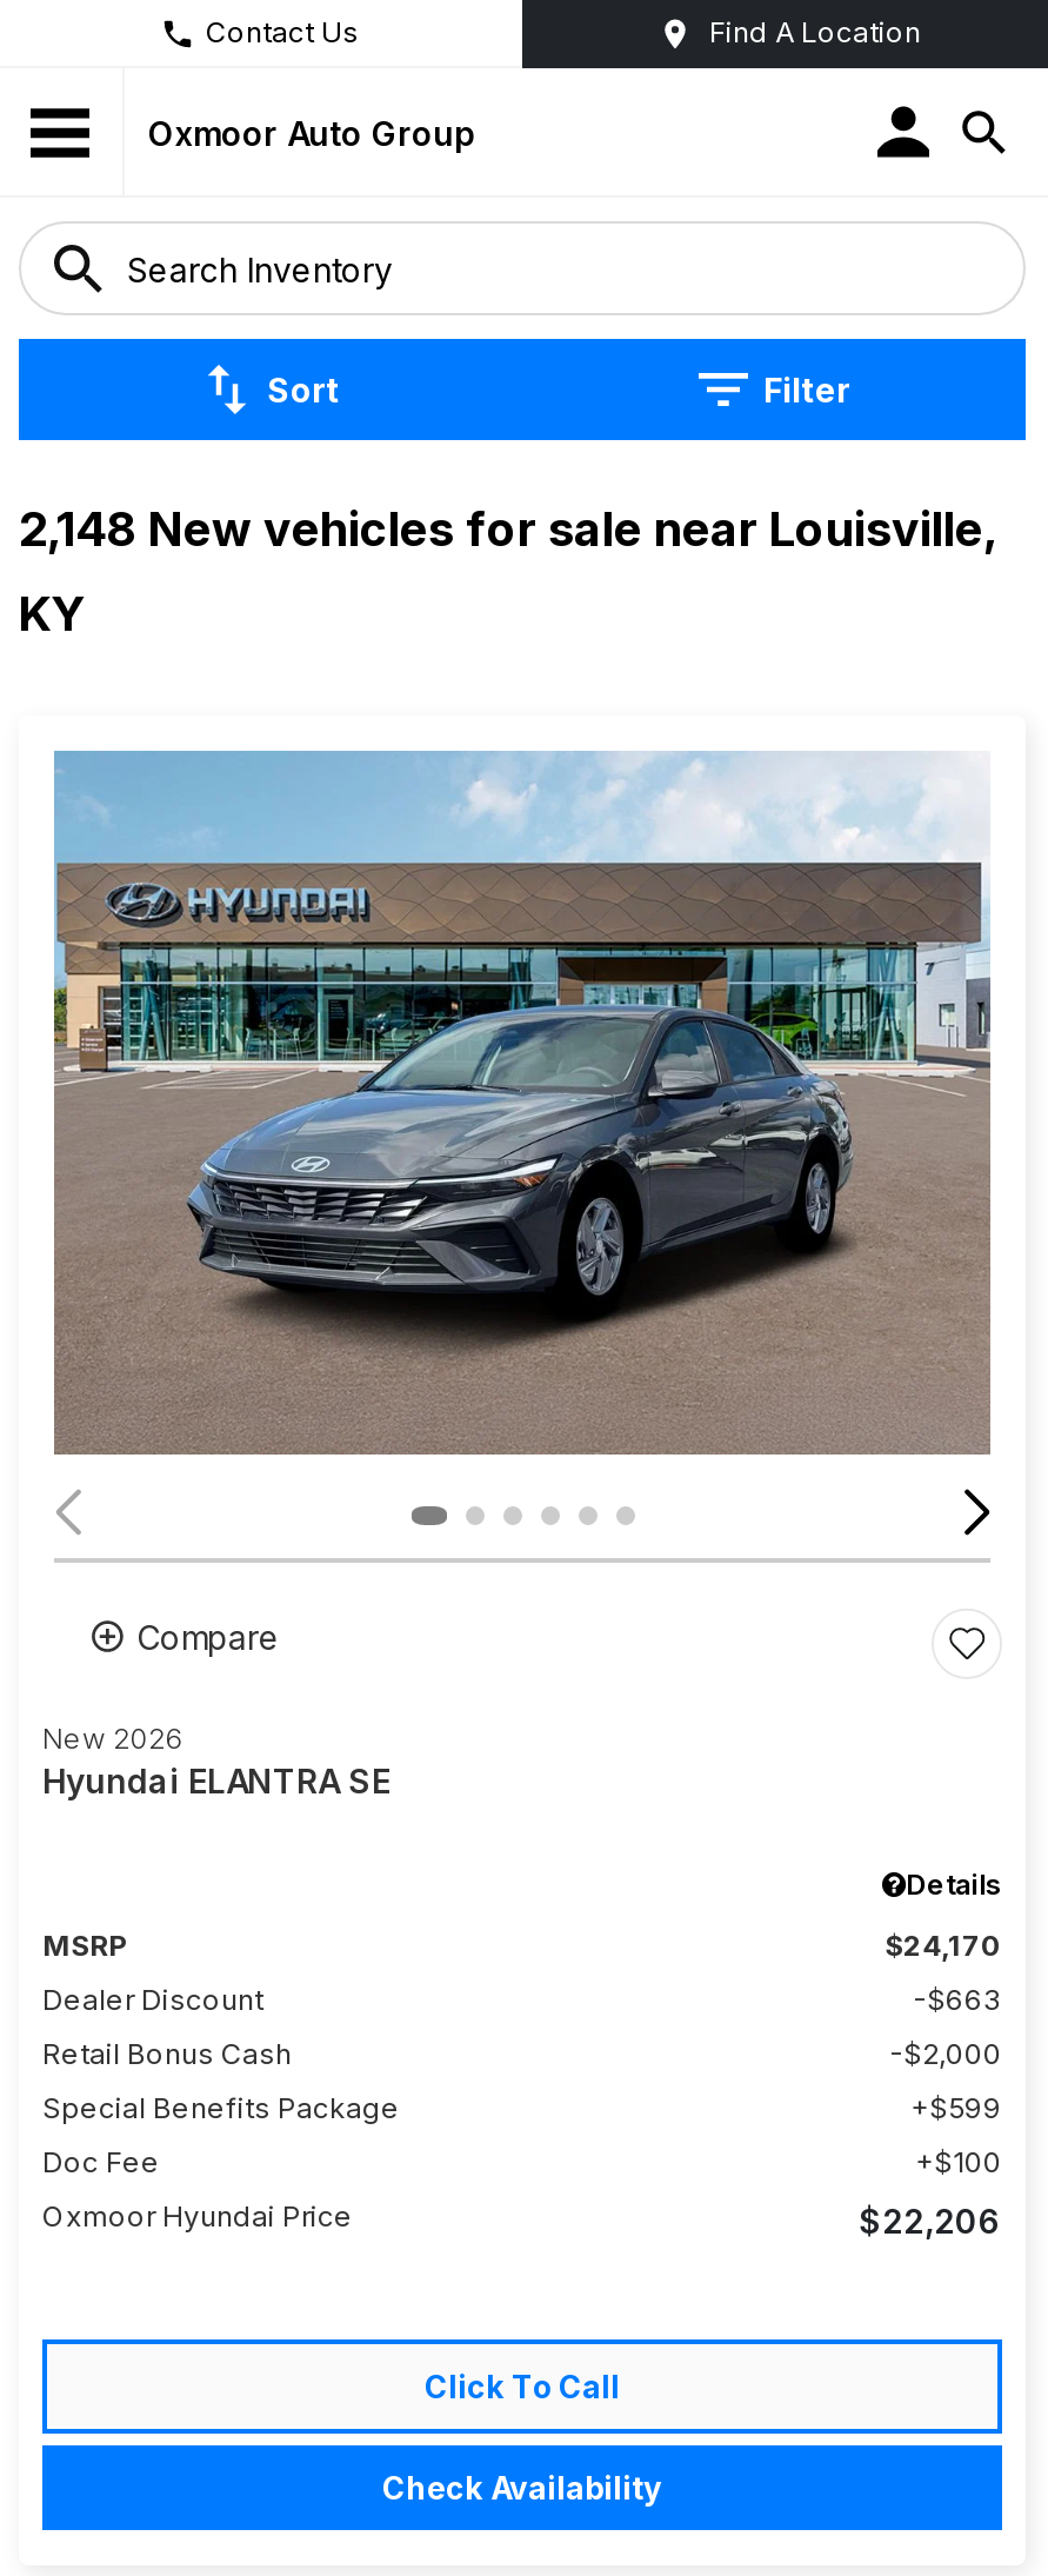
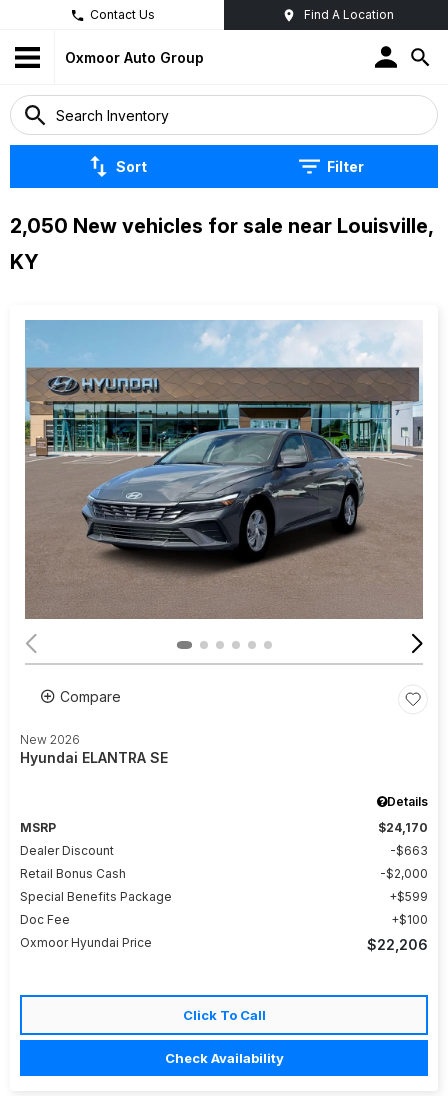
[19,501,995,558] 2,148 New vehicles for sale near Louisville, -> [10,214,433,238] 2,050 New vehicles for sale near Louisville,

